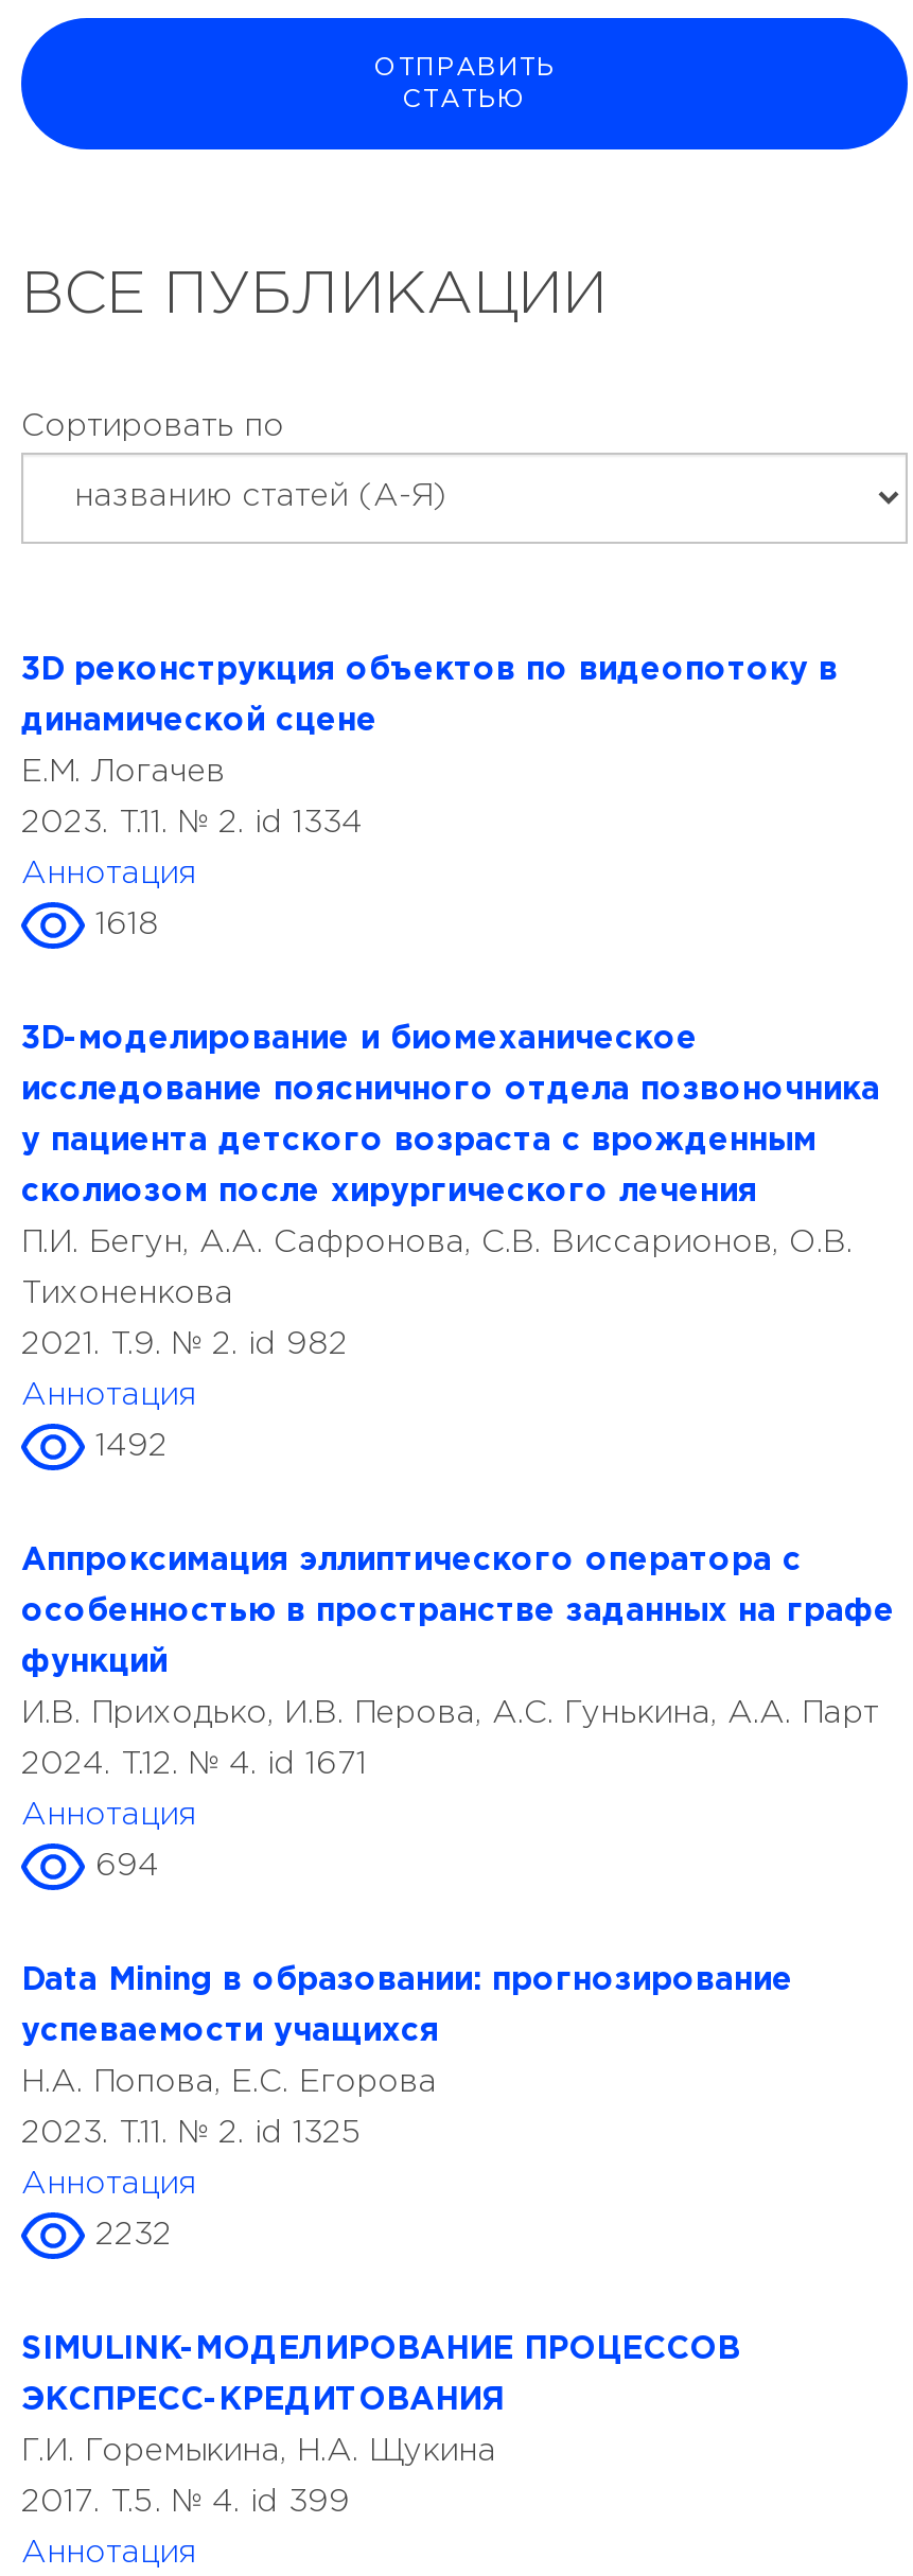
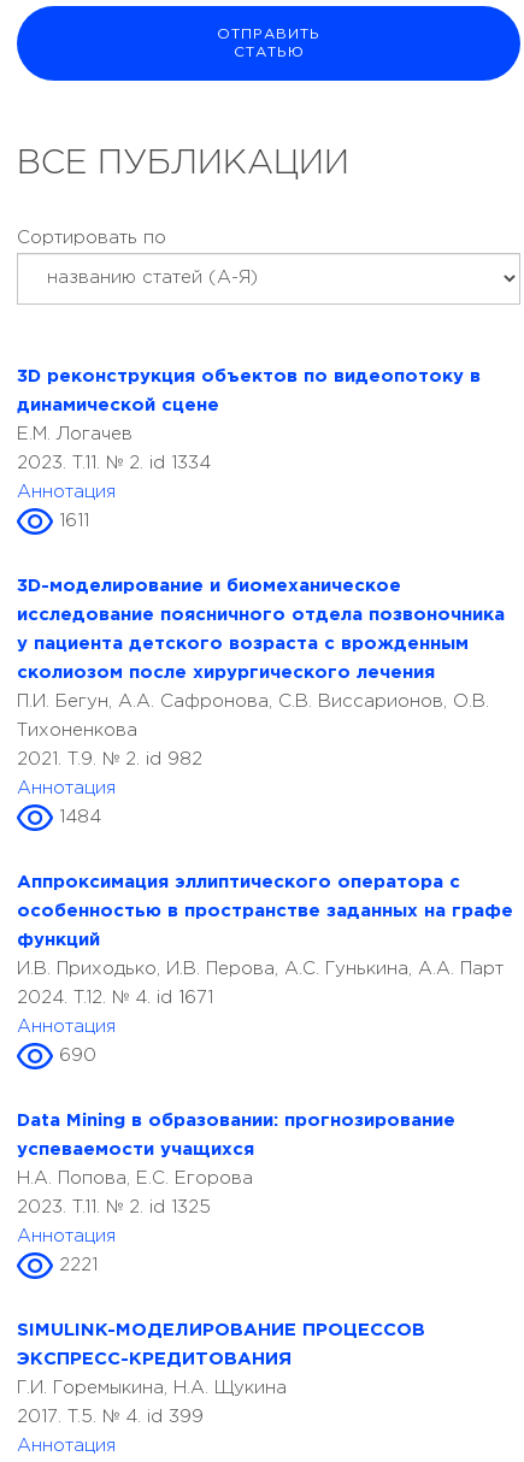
[95,911,159,938] 1618 -> [59,513,89,529] 1611
[95,1432,168,1460] 1492 -> [59,809,101,825] 1484
[95,1852,159,1880] 694 -> [59,1048,96,1063] 690
[95,2221,172,2248] 2232 -> [59,1257,98,1273] 2221

